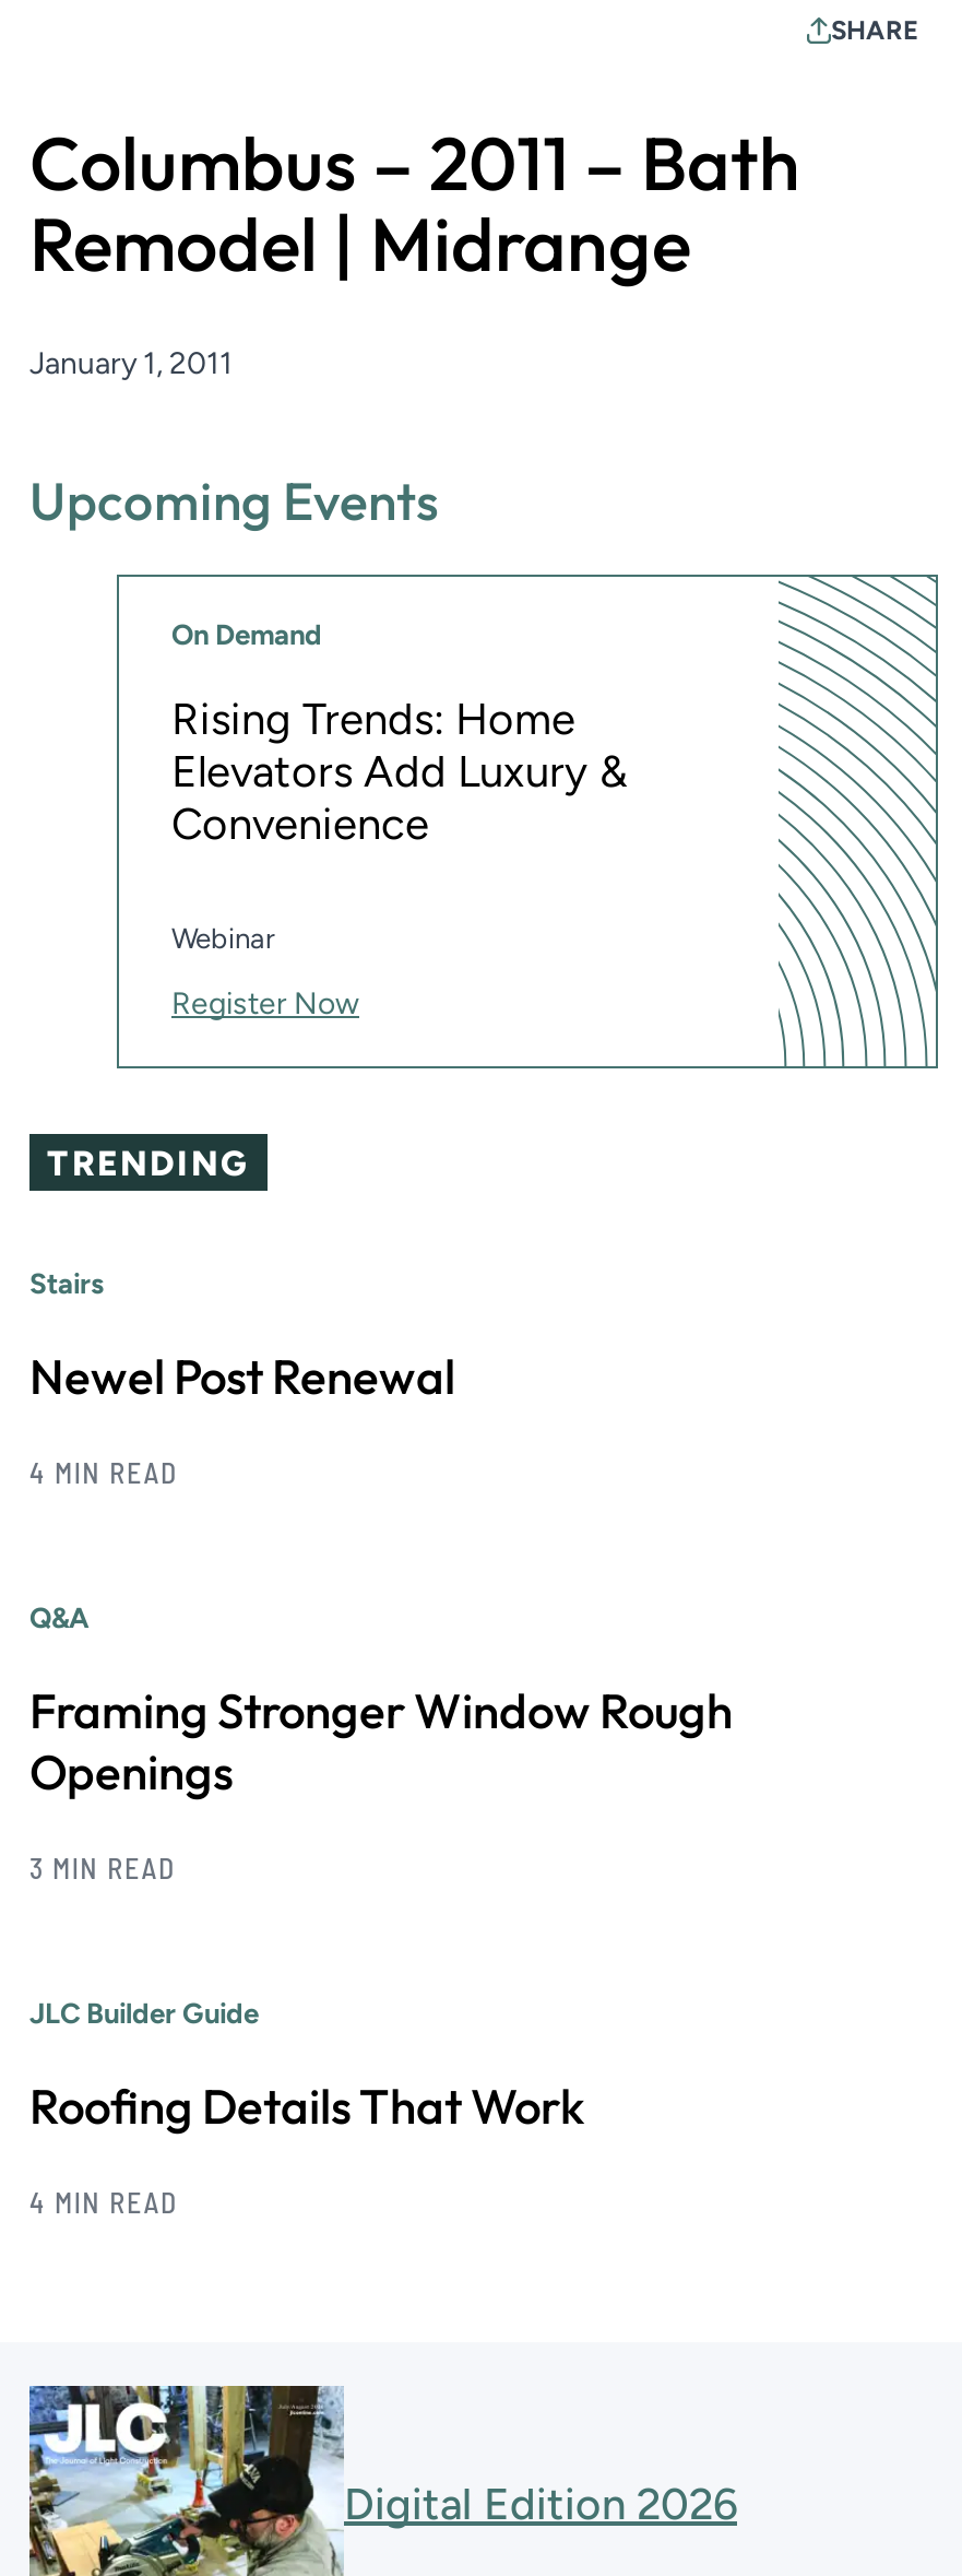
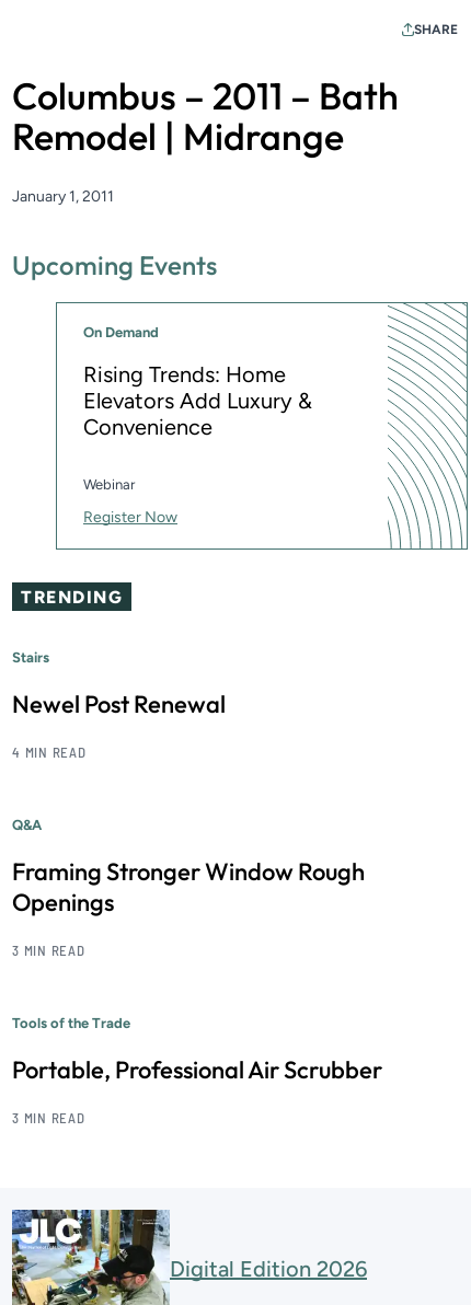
[29,1996,259,2029] JLC Builder Guide -> [12,1014,130,1031] Tools of the Trade
[29,2075,584,2136] Roofing Details That Work -> [12,1054,382,1085] Portable, Professional Air Scrubber
[29,2184,178,2219] 4 MIN READ -> [12,1109,85,1126] 3 MIN READ

